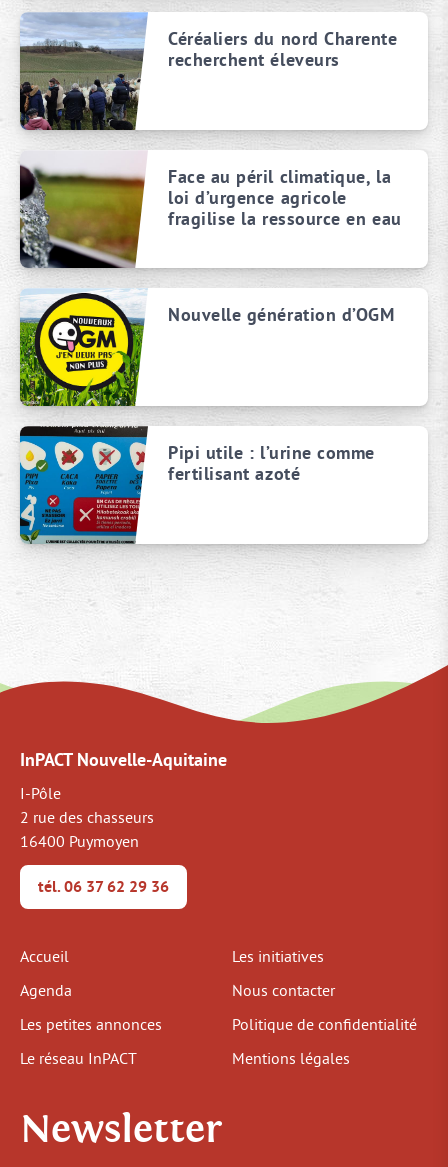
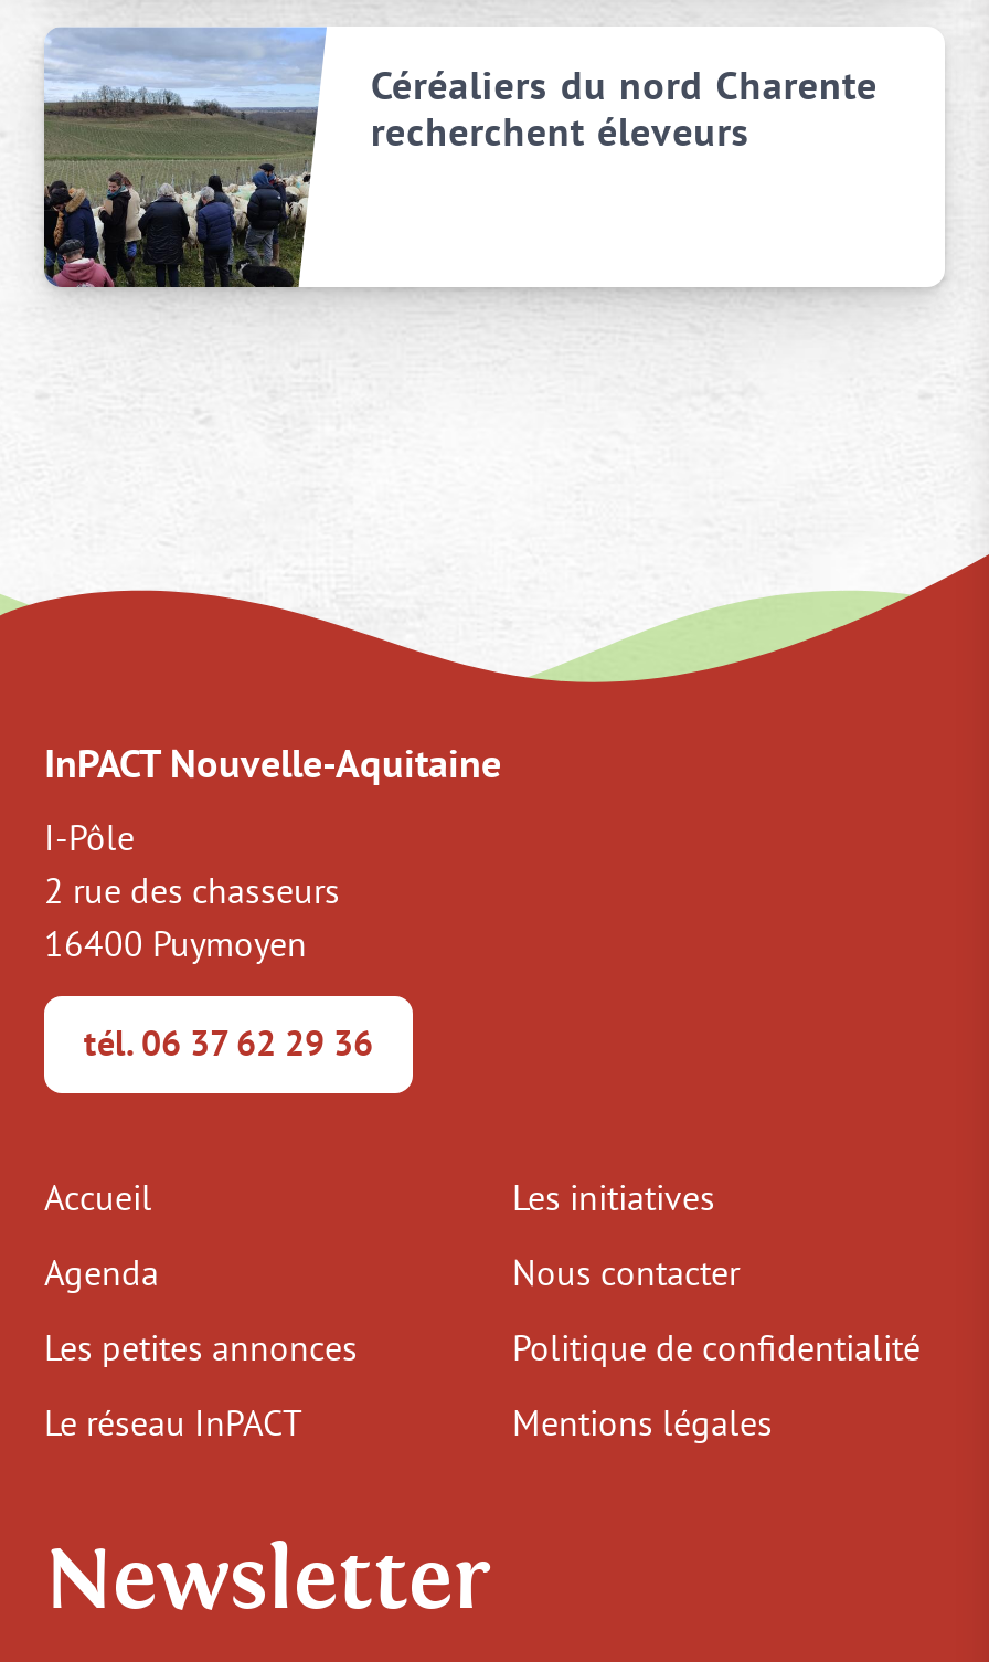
[18,164,402,270] [image] | Face au péril climatique, la | loi d’urgence agricole | fragilise la ressource en eau -> none
[19,289,408,408] [image] | Nouvelle génération d’OGM -> none
[19,425,375,544] [image] | Pipi utile : l’urine comme | fertilisant azoté -> none

